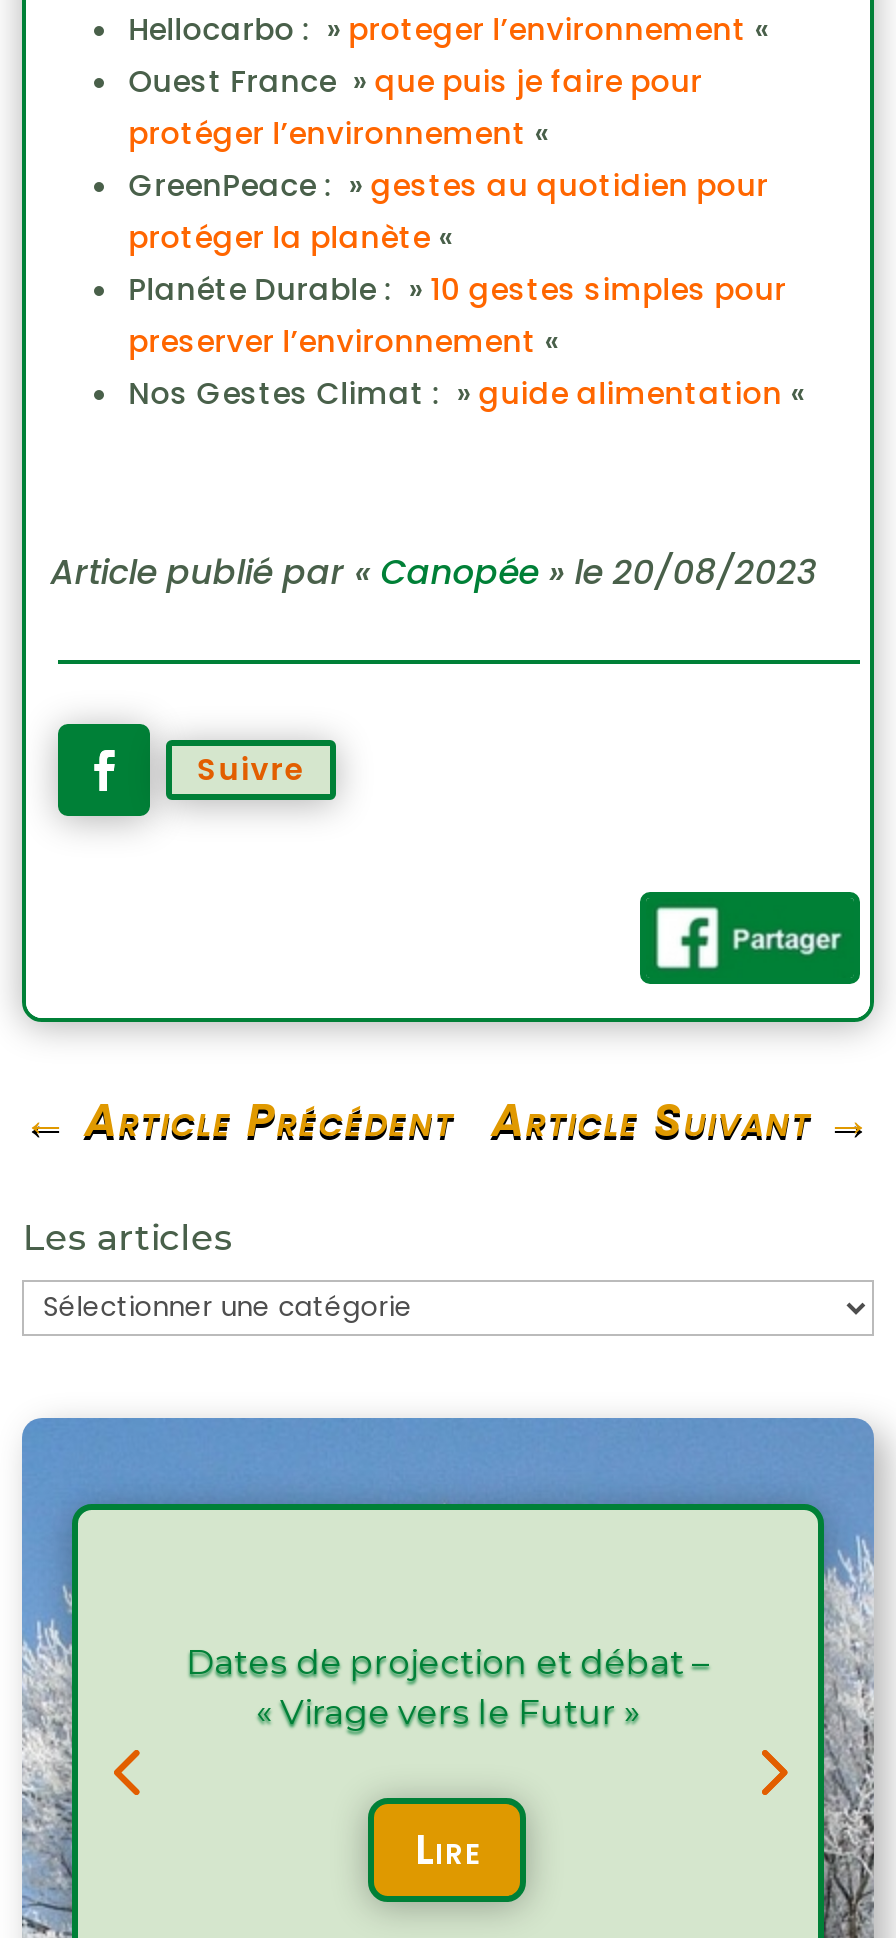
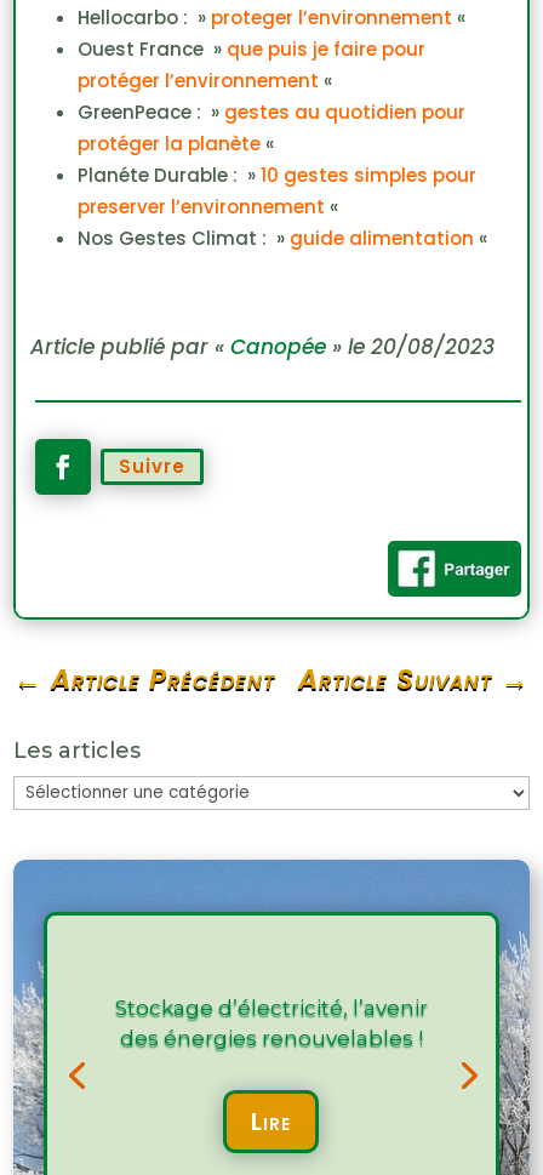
[186,1642,710,1732] Dates de projection et débat – | « Virage vers le Futur » -> [115,995,428,1050] Stockage d’électricité, l’avenir | des énergies renouvelables !

